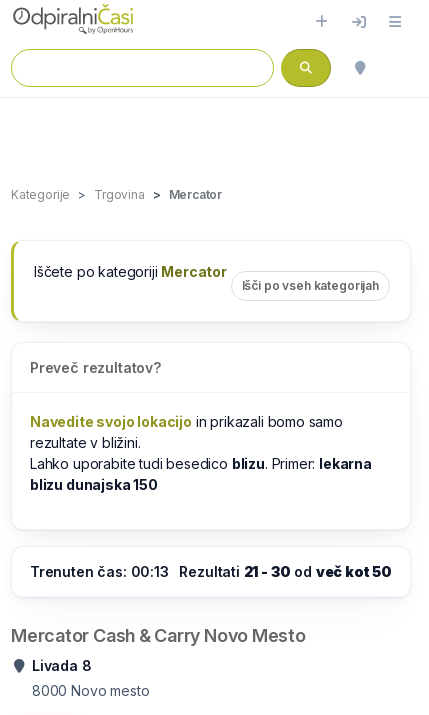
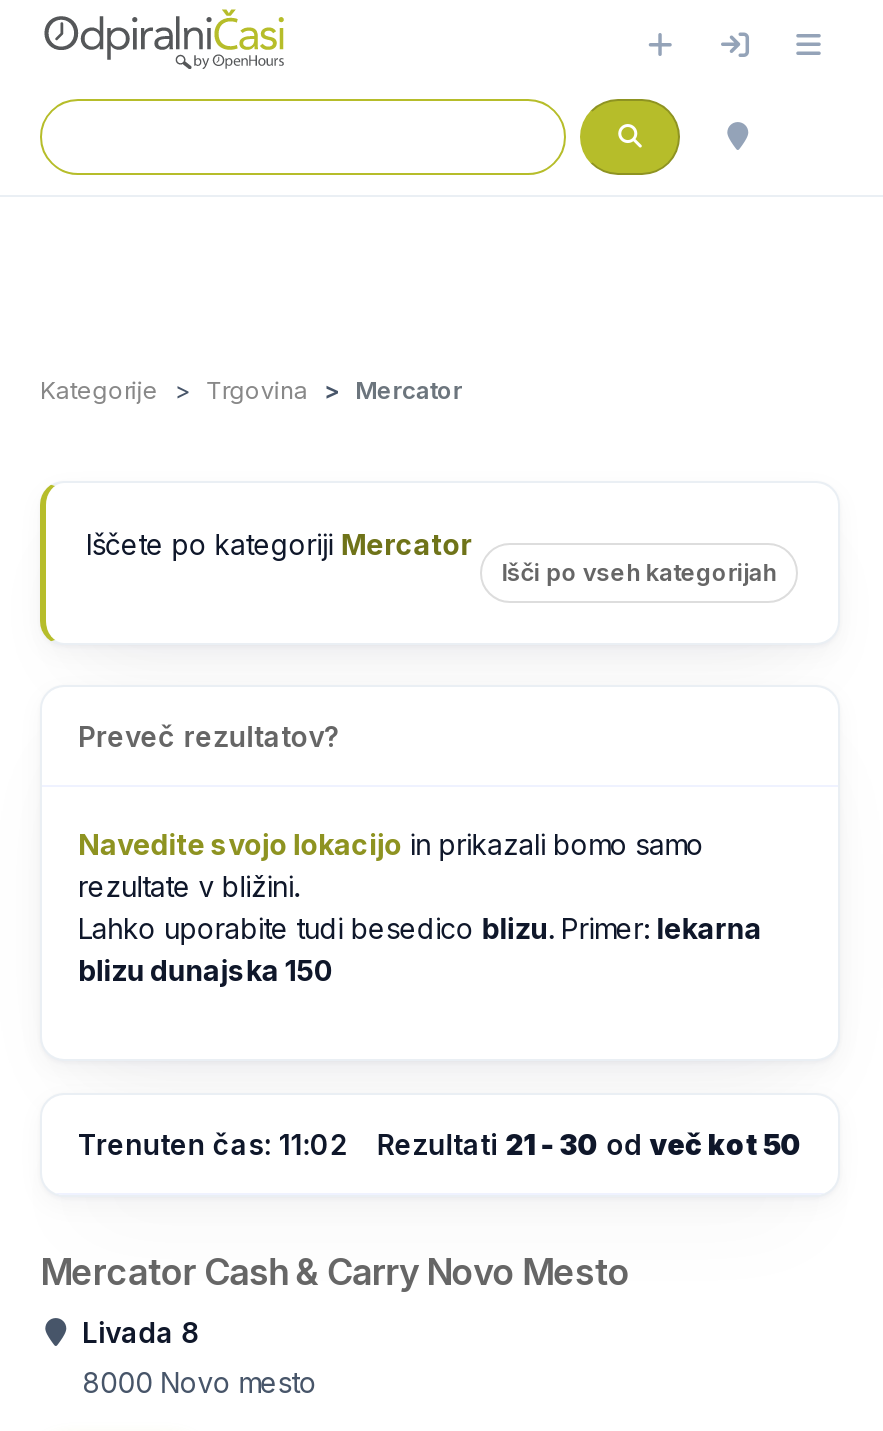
[30,563,392,580] Trenuten čas: 00:13 Rezultati 21 - 30 od več kot 50 -> [78,1127,802,1161] Trenuten čas: 11:02 Rezultati 21 - 30 od več kot 50

